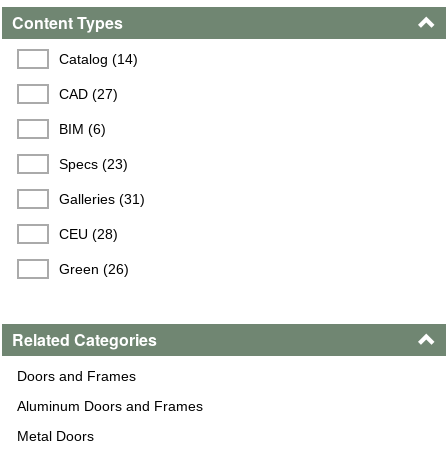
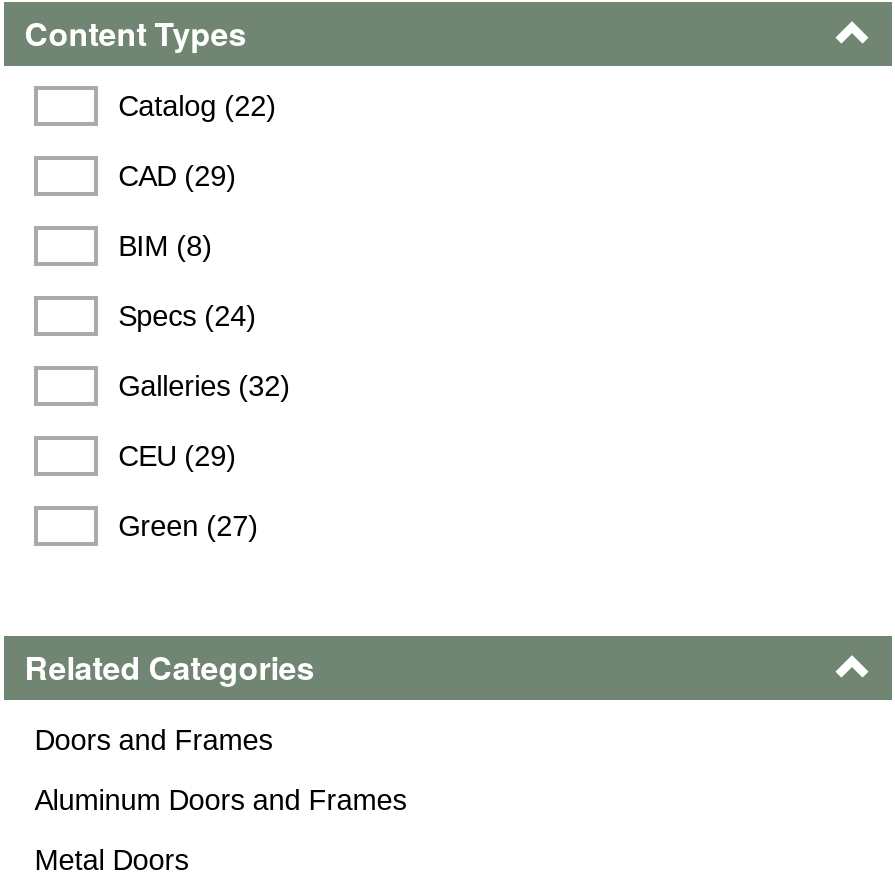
[59,51,138,67] Catalog (14) -> [118,89,276,121] Catalog (22)
[59,86,118,102] CAD (27) -> [118,159,236,191] CAD (29)
[59,121,106,137] BIM (6) -> [118,229,212,261] BIM (8)
[59,156,128,172] Specs (23) -> [118,299,256,331] Specs (24)
[59,191,145,207] Galleries (31) -> [118,369,290,401] Galleries (32)
[59,226,118,242] CEU (28) -> [118,439,236,471] CEU (29)
[59,261,129,277] Green (26) -> [118,509,258,541] Green (27)

